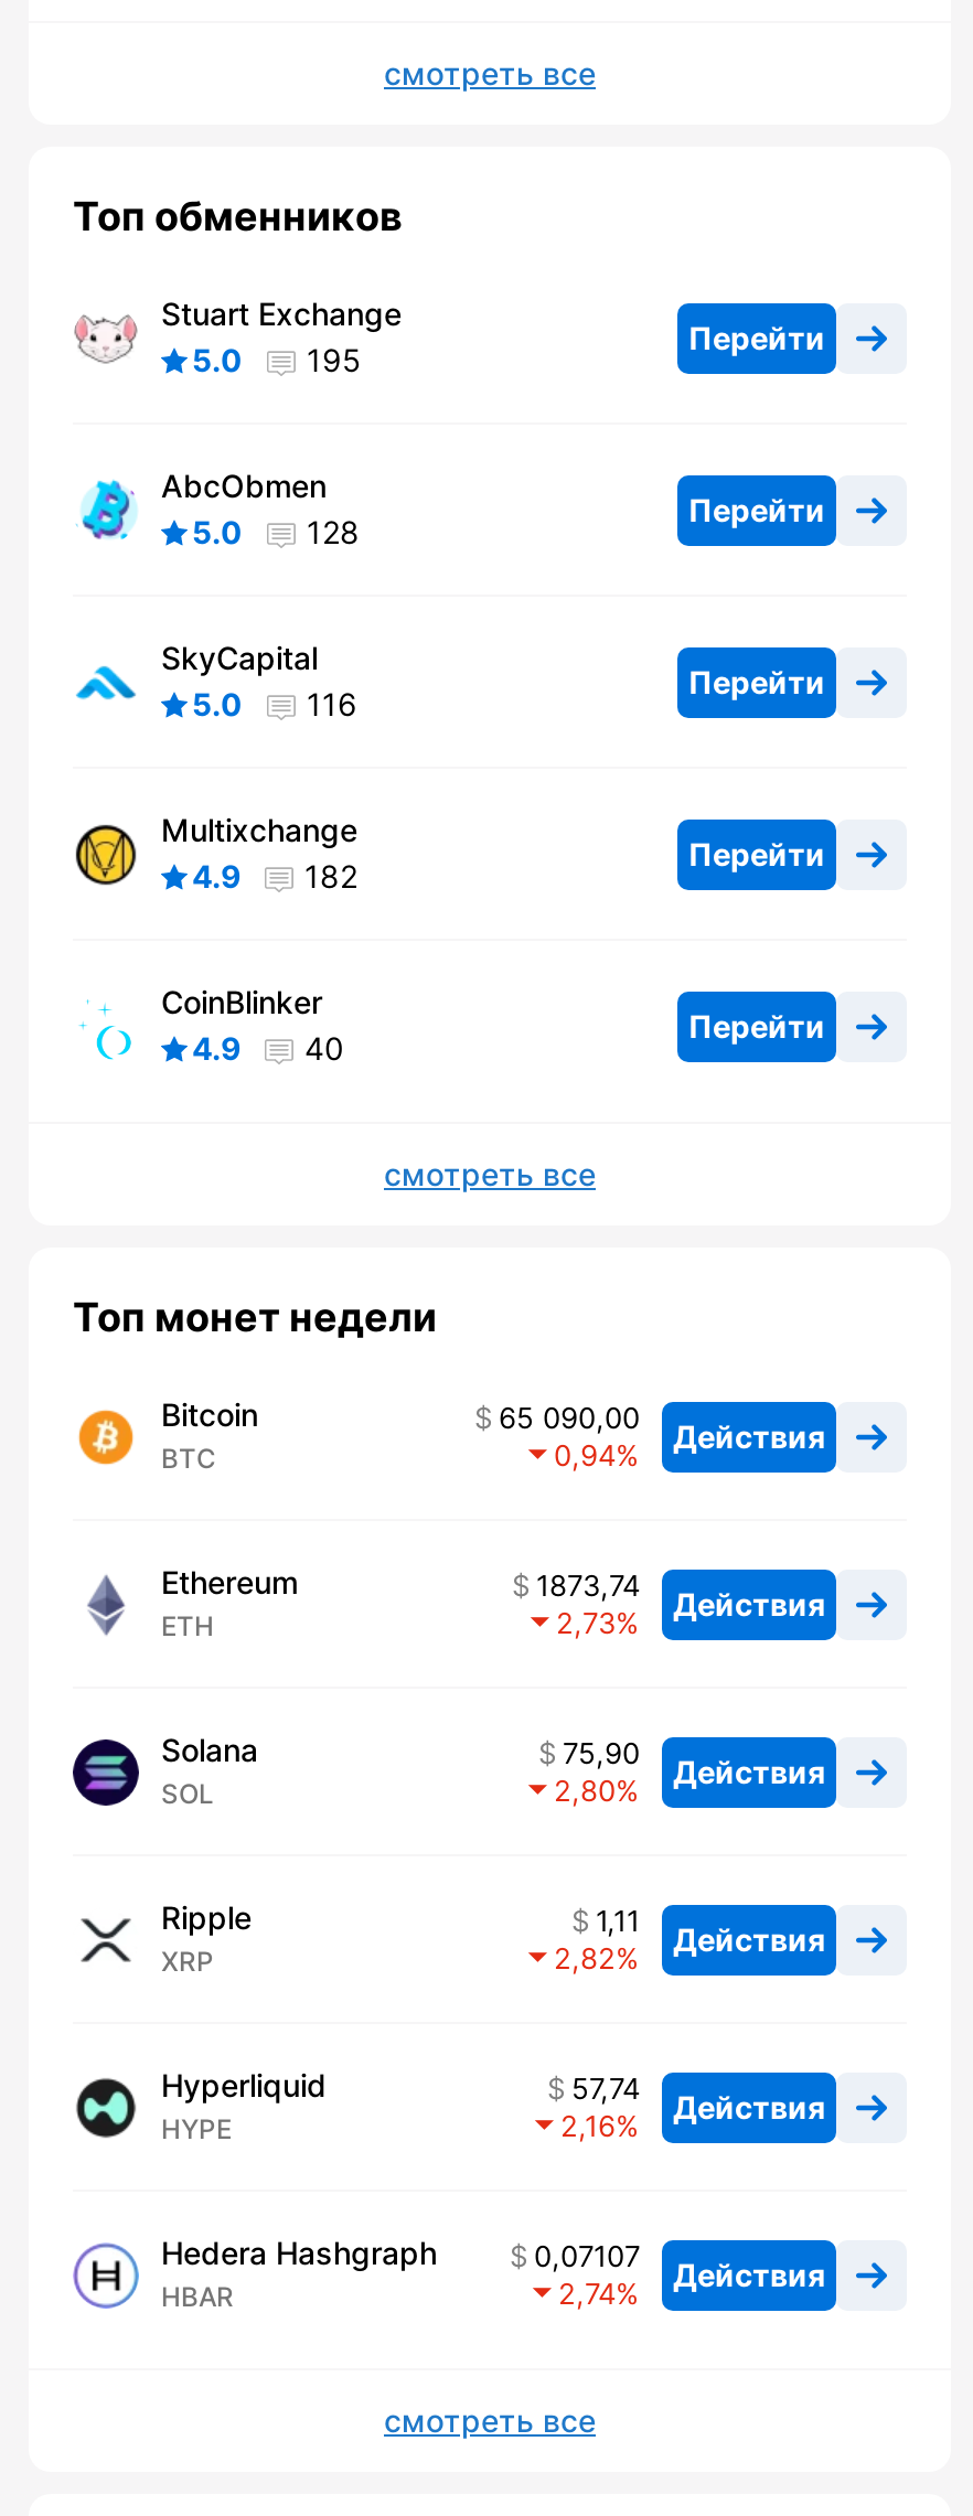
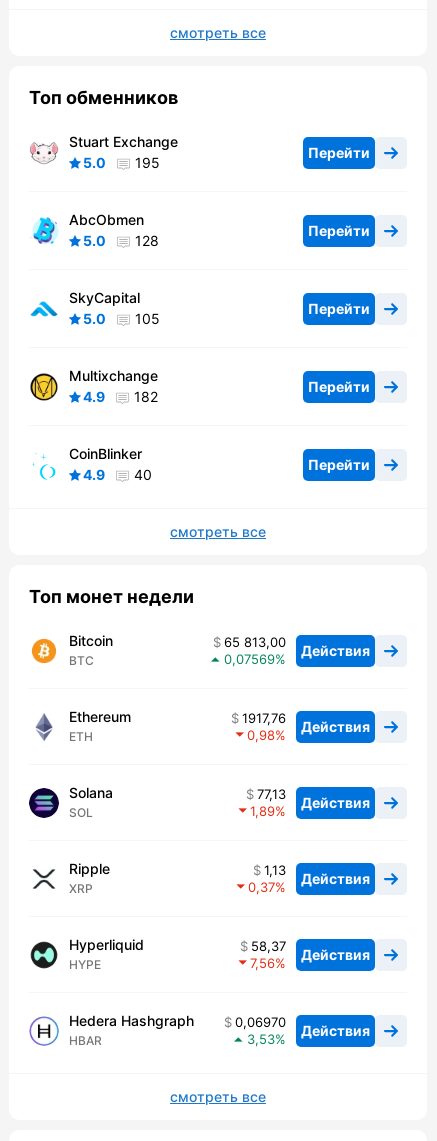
[192,686,357,723] 5.0 116 -> [83,310,160,327] 5.0 105
[499,1401,825,1455] 65 090,00 Действия -> [224,634,370,659] 65 813,00 Действия
[554,1438,616,1473] 0,94 -> [224,651,275,667] 0,07569
[536,1568,825,1622] 1873,74 Действия -> [242,710,370,735] 1917,76 Действия
[556,1606,616,1641] 2,73 -> [247,727,275,743] 0,98
[563,1736,825,1790] 75,90 Действия -> [257,786,370,811] 77,13 Действия
[554,1773,616,1809] 2,80 -> [250,803,275,819] 1,89
[596,1904,825,1958] 1,11 Действия -> [264,862,370,887] 1,13 Действия
[554,1941,616,1976] 2,82 -> [248,879,275,895] 0,37
[571,2071,825,2125] 57,74 Действия -> [251,938,370,963] 58,37 Действия
[560,2109,616,2144] 2,16 -> [250,955,275,971] 7,56
[534,2239,825,2293] 0,07107 Действия -> [235,1014,370,1039] 0,06970 Действия
[558,2276,616,2312] 2,74 -> [247,1031,275,1047] 3,53

